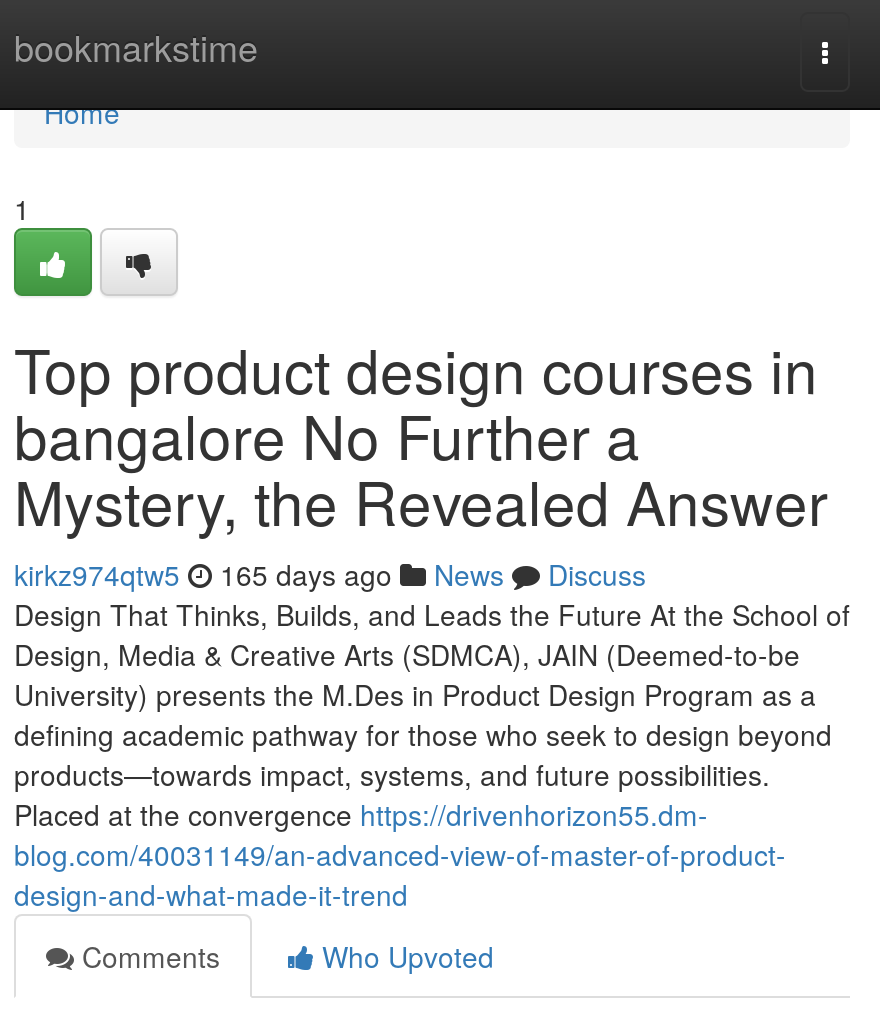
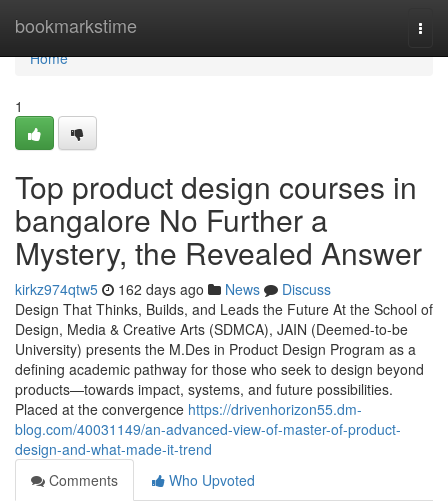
[14,554,646,594] kirkz974qtw5 165 days ago News Discuss -> [15,279,331,299] kirkz974qtw5 162 days ago News Discuss

